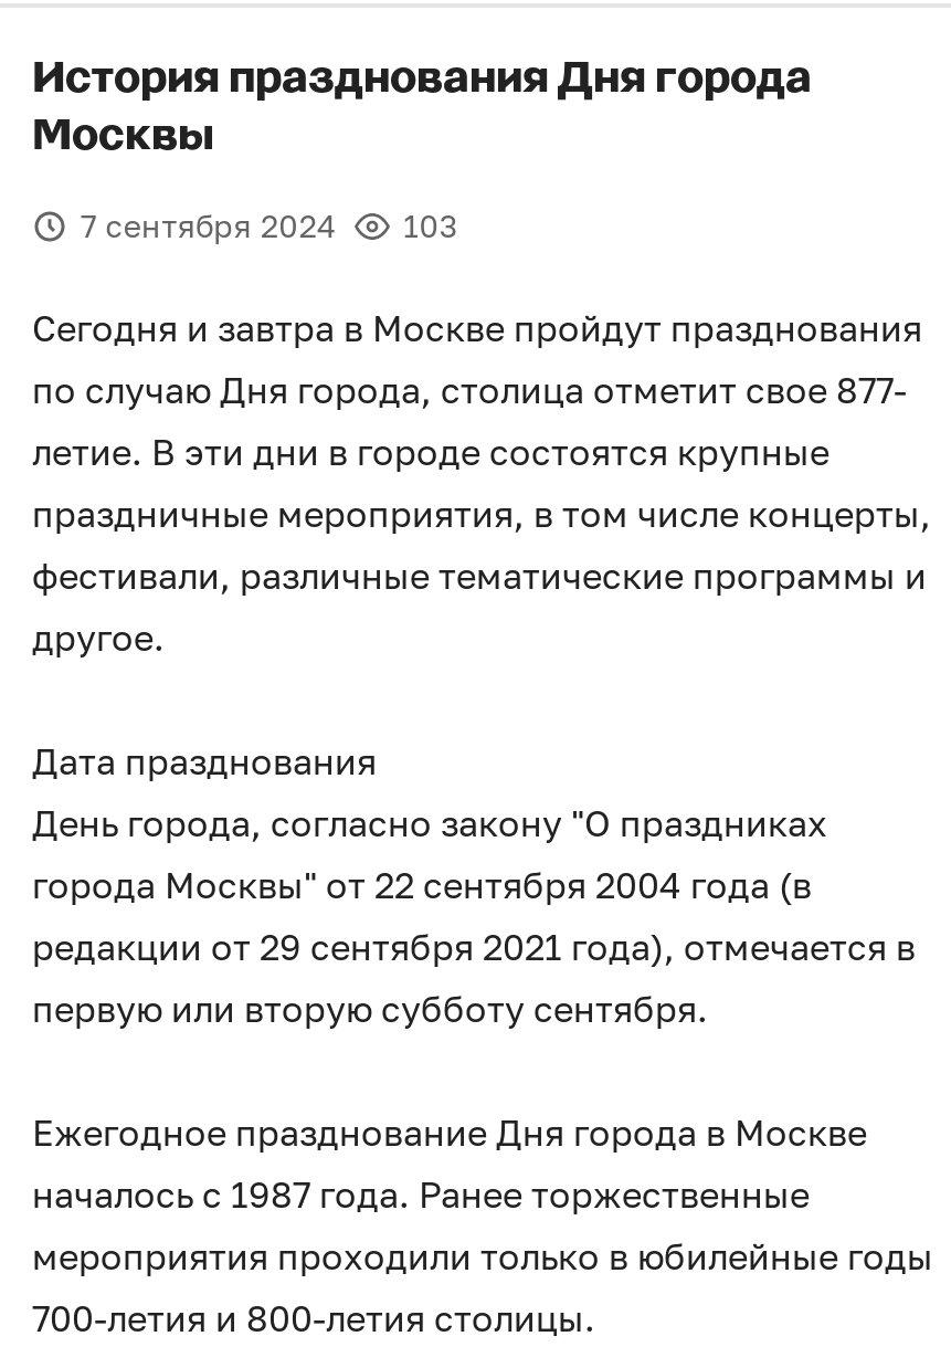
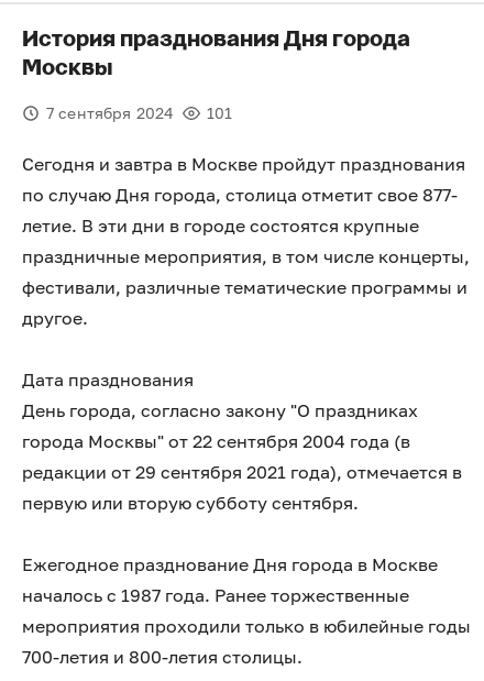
[81,207,457,244] 7 сентября 2024 103 -> [46,103,233,122] 7 сентября 2024 101

